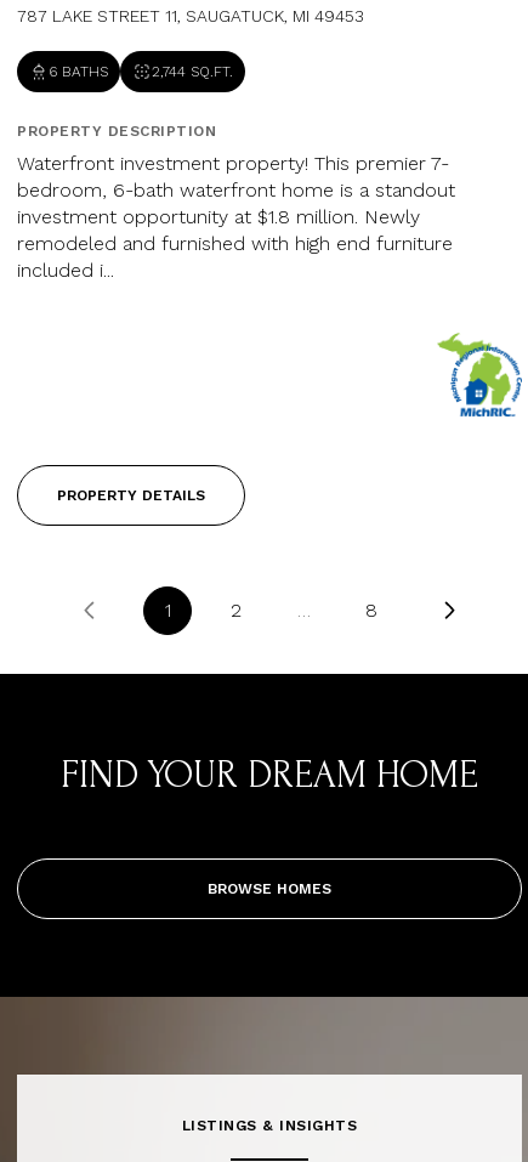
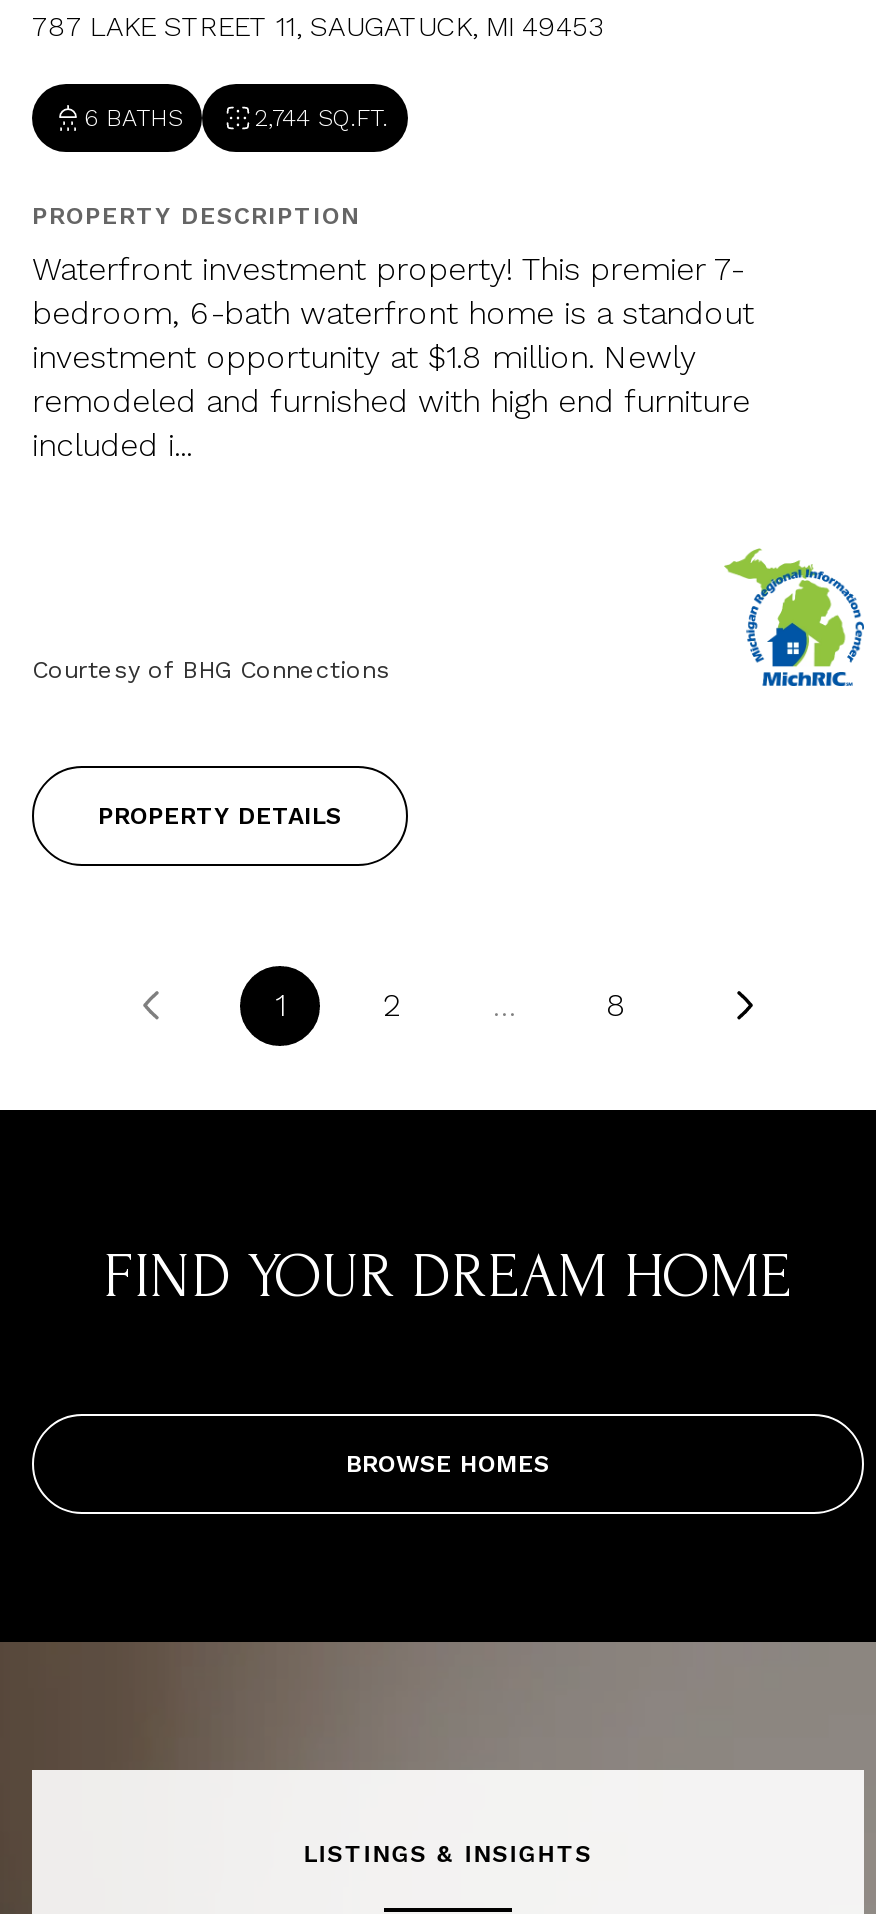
none -> [32,655,390,683] Courtesy of BHG Connections

